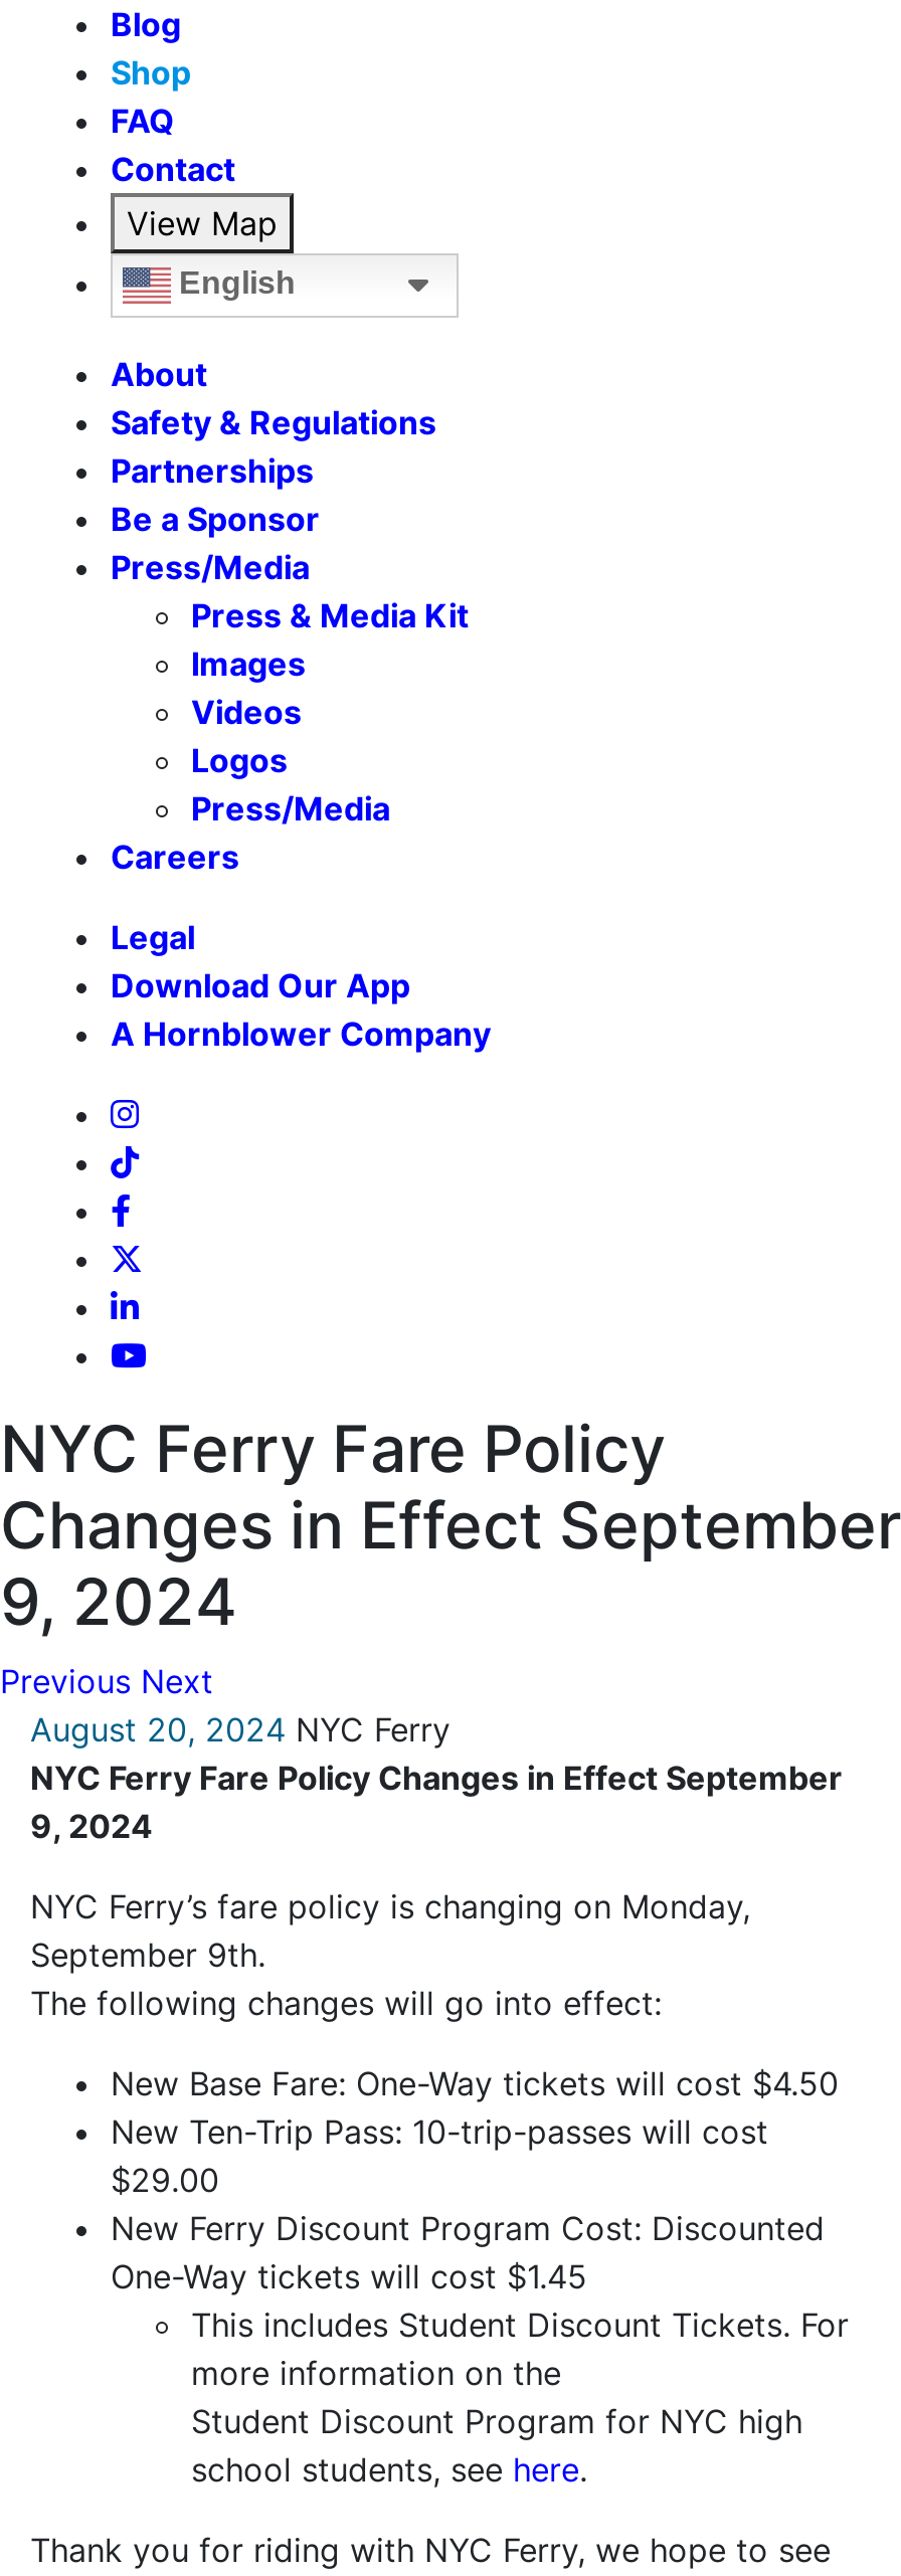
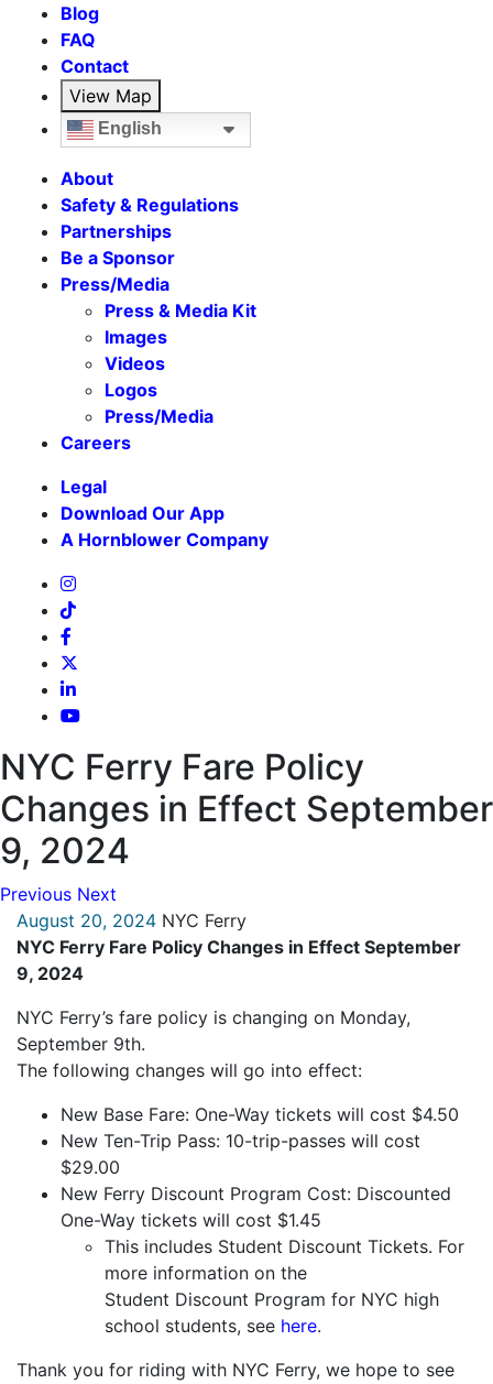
[111,53,191,94] Shop -> none

